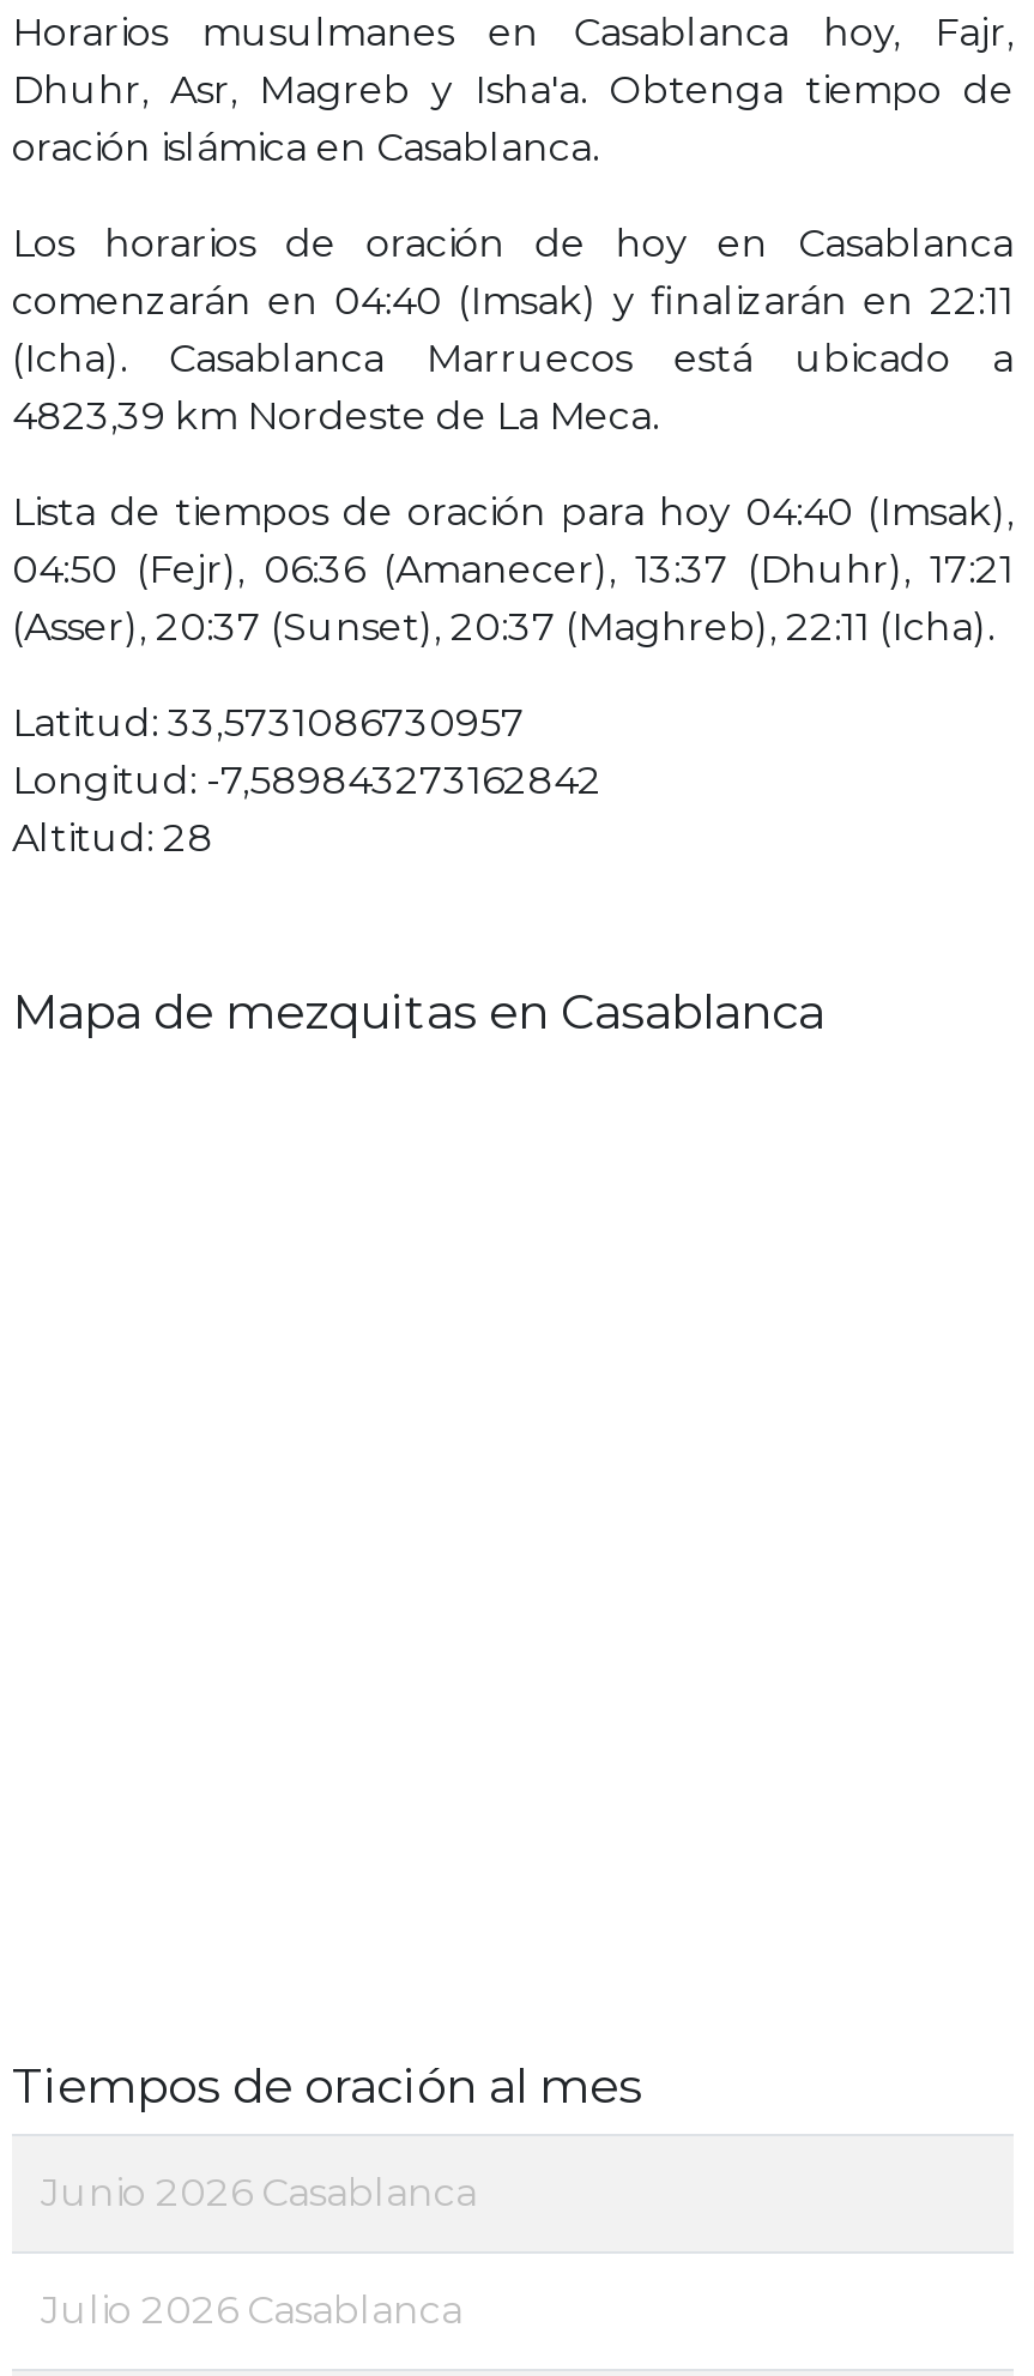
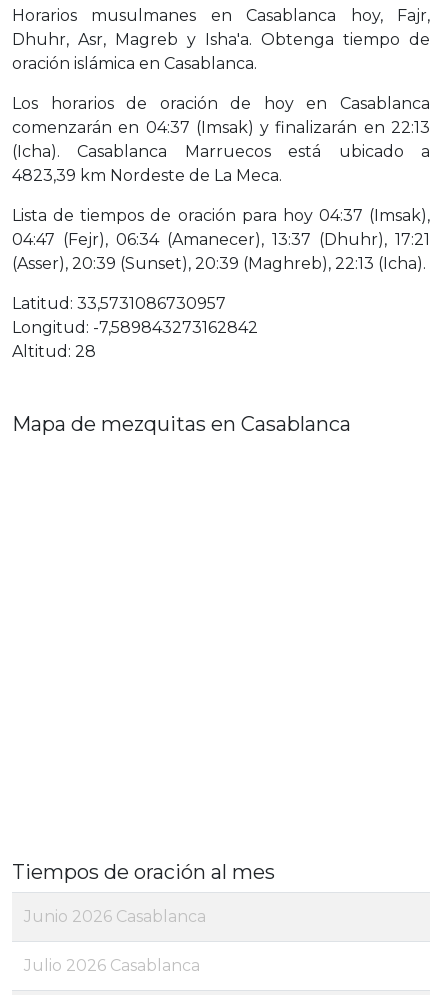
[12,278,1014,324] comenzarán en 04:40 (Imsak) y finalizarán en 22:11 -> [12,118,430,137] comenzarán en 04:37 (Imsak) y finalizarán en 22:13
[12,489,1014,535] Lista de tiempos de oración para hoy 04:40 (Imsak), -> [12,206,430,225] Lista de tiempos de oración para hoy 04:37 (Imsak),
[12,547,1014,592] 04:50 (Fejr), 06:36 (Amanecer), 13:37 (Dhuhr), 17:21 -> [12,230,430,249] 04:47 (Fejr), 06:34 (Amanecer), 13:37 (Dhuhr), 17:21
[12,604,994,650] (Asser), 20:37 (Sunset), 20:37 (Maghreb), 22:11 (Icha). -> [12,254,426,273] (Asser), 20:39 (Sunset), 20:39 (Maghreb), 22:13 (Icha).

